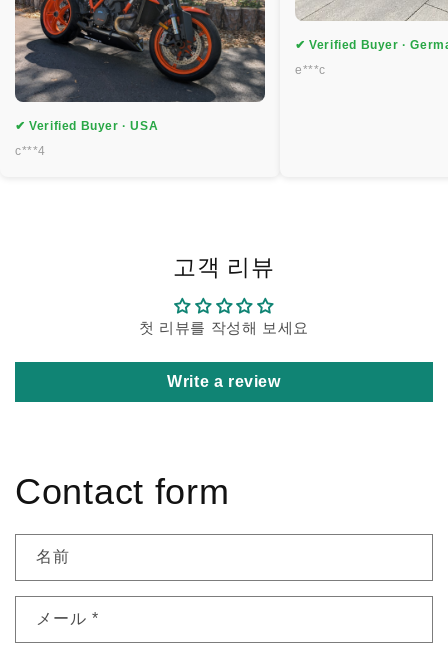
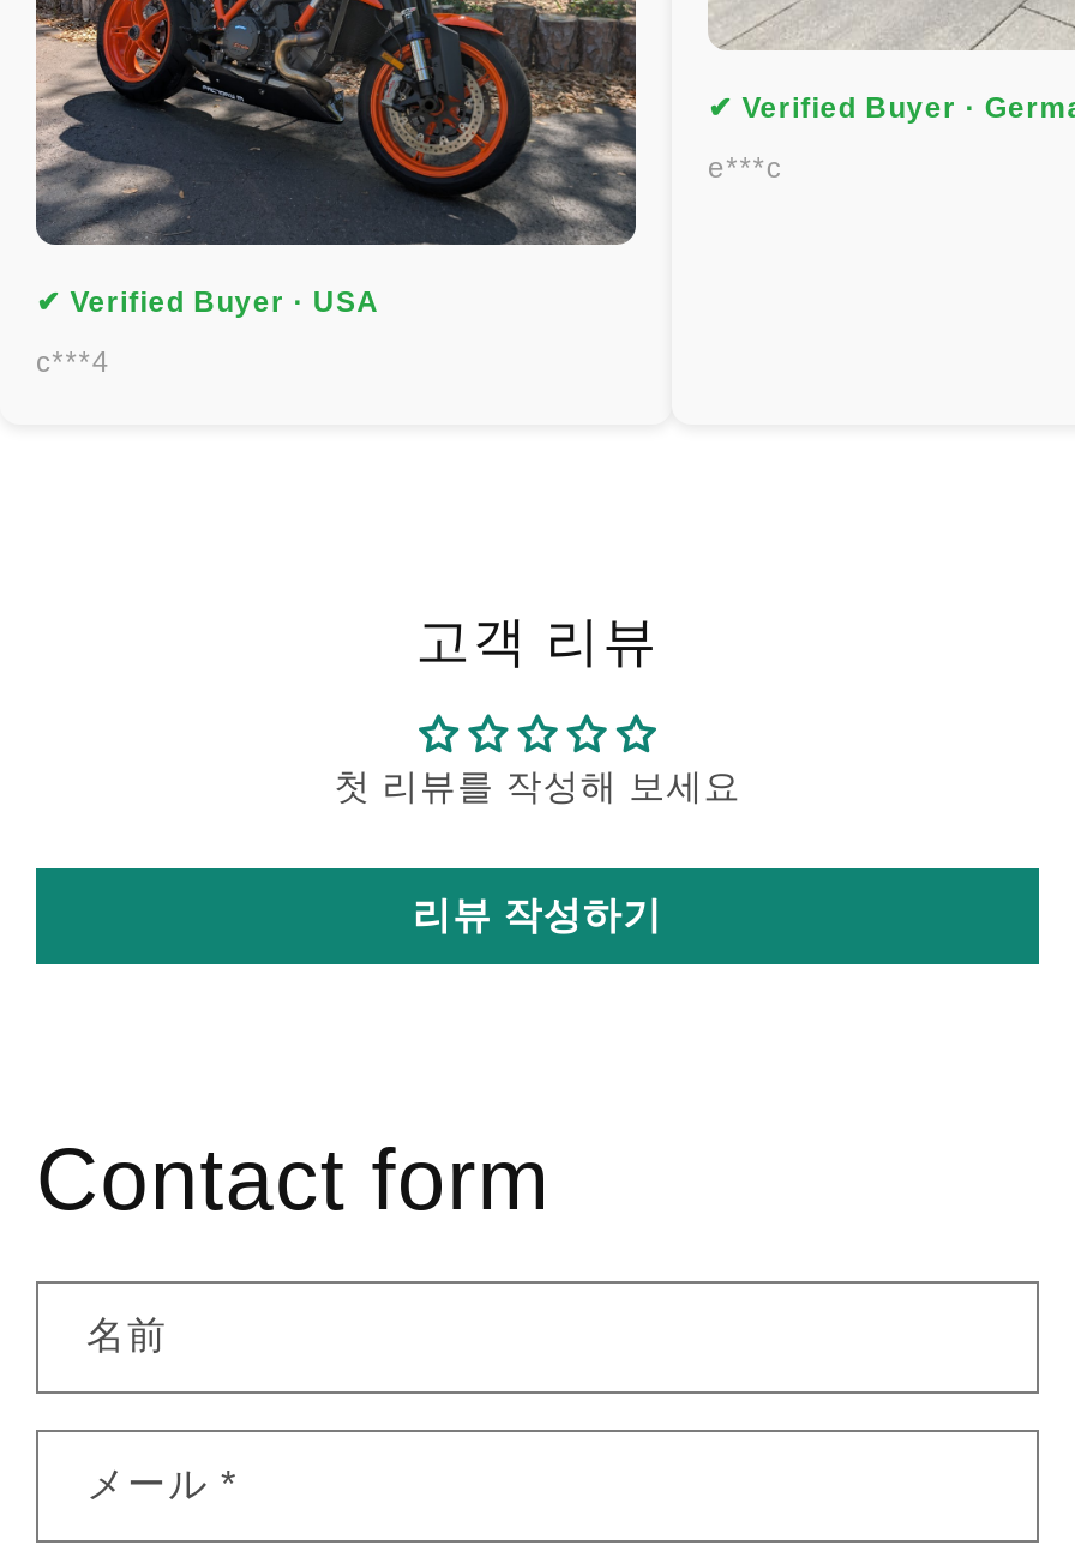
[167,373,281,390] Write a review -> [412,894,663,935] 리뷰 작성하기

